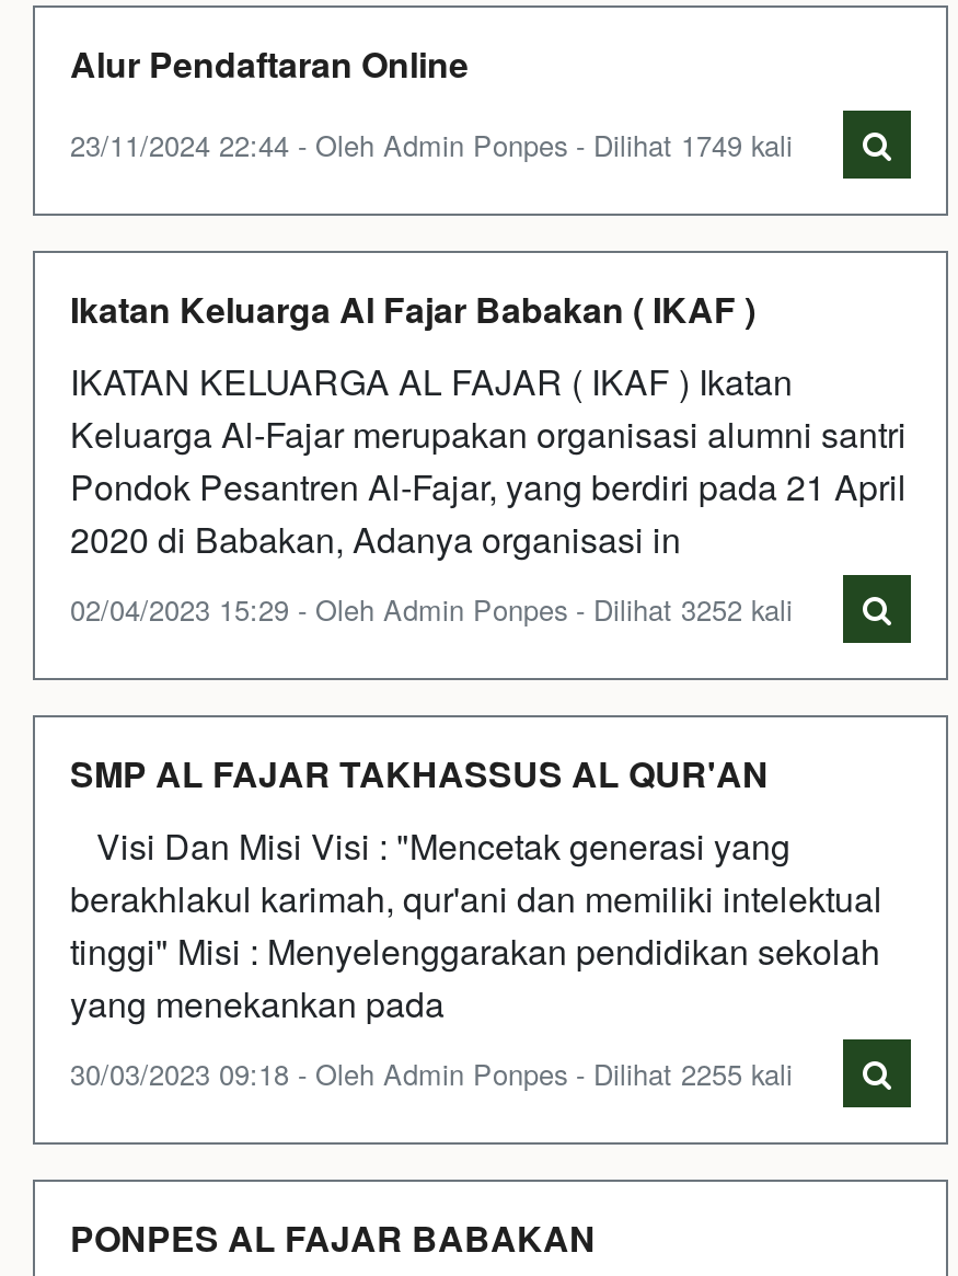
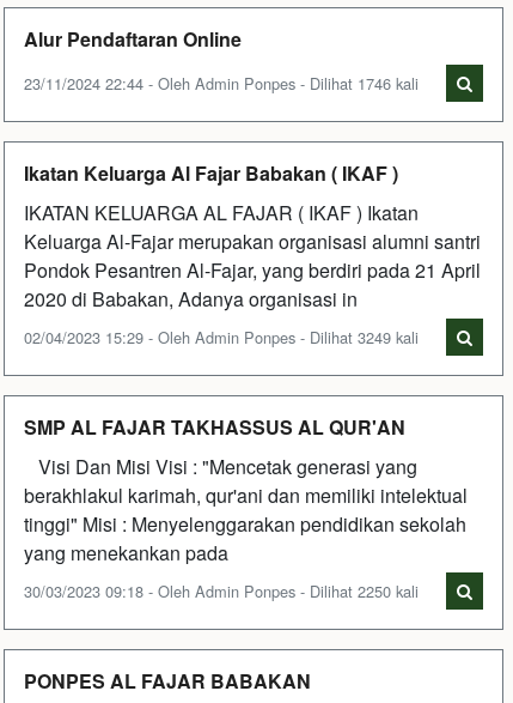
[70,124,793,165] 23/11/2024 22:44 - Oleh Admin Ponpes - Dilihat 1749 kali -> [24,72,419,95] 23/11/2024 22:44 - Oleh Admin Ponpes - Dilihat 1746 kali
[70,588,793,630] 02/04/2023 15:29 - Oleh Admin Ponpes - Dilihat 3252 kali -> [24,326,419,349] 02/04/2023 15:29 - Oleh Admin Ponpes - Dilihat 3249 kali
[70,1053,793,1094] 30/03/2023 09:18 - Oleh Admin Ponpes - Dilihat 2255 kali -> [24,580,419,602] 30/03/2023 09:18 - Oleh Admin Ponpes - Dilihat 2250 kali

